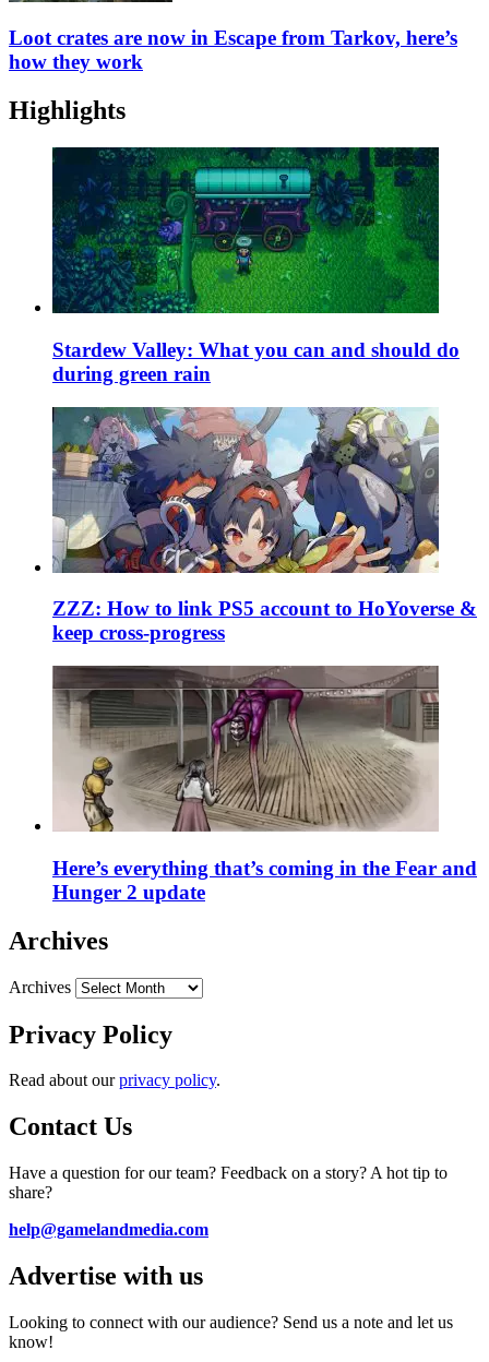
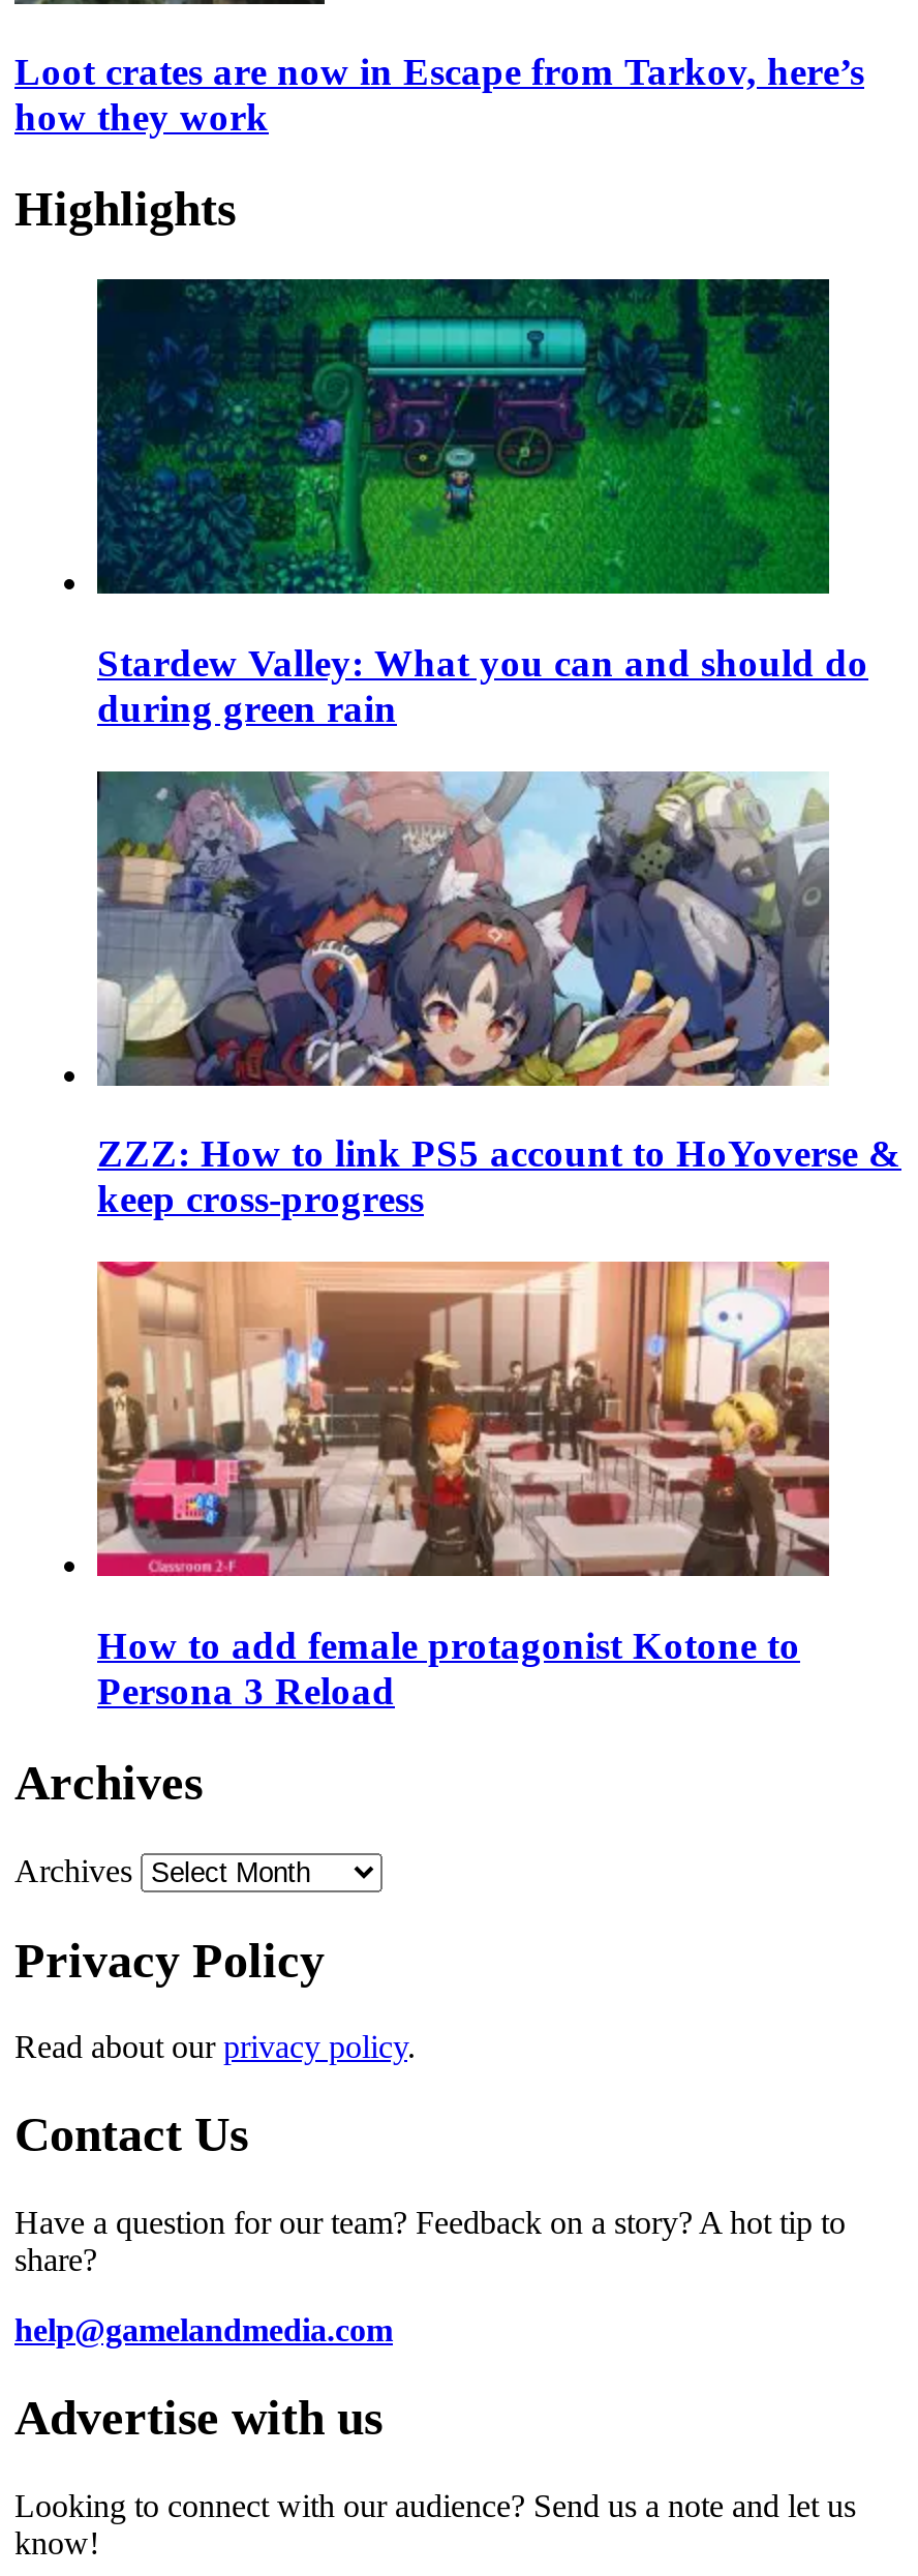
[51,665,477,903] [image] | Here’s everything that’s coming in the Fear and | Hunger 2 update -> [95,1260,831,1712] [image] | How to add female protagonist Kotone to | Persona 3 Reload

